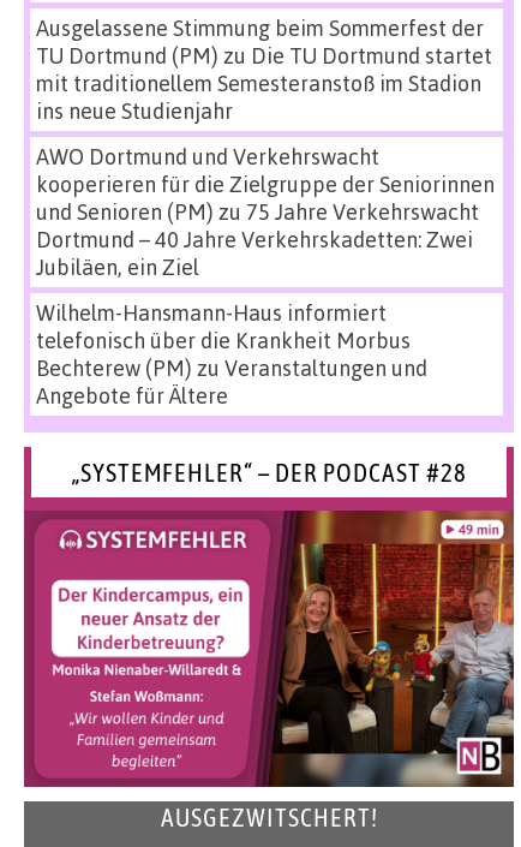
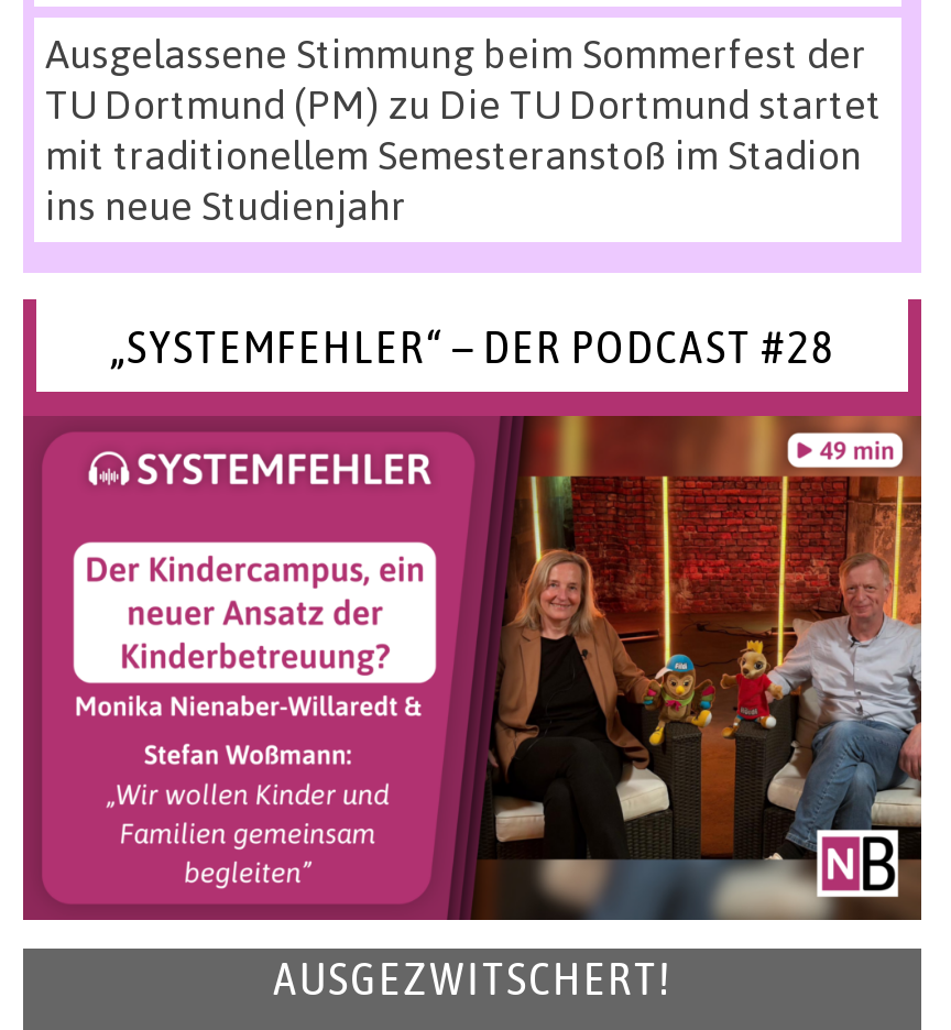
[36,143,495,408] AWO Dortmund und Verkehrswacht | kooperieren für die Zielgruppe der Seniorinnen | und Senioren (PM) zu 75 Jahre Verkehrswacht | Dortmund – 40 Jahre Verkehrskadetten: Zwei | Jubiläen, ein Ziel | Wilhelm-Hansmann-Haus informiert | telefonisch über die Krankheit Morbus | Bechterew (PM) zu Veranstaltungen und | Angebote für Ältere -> none

